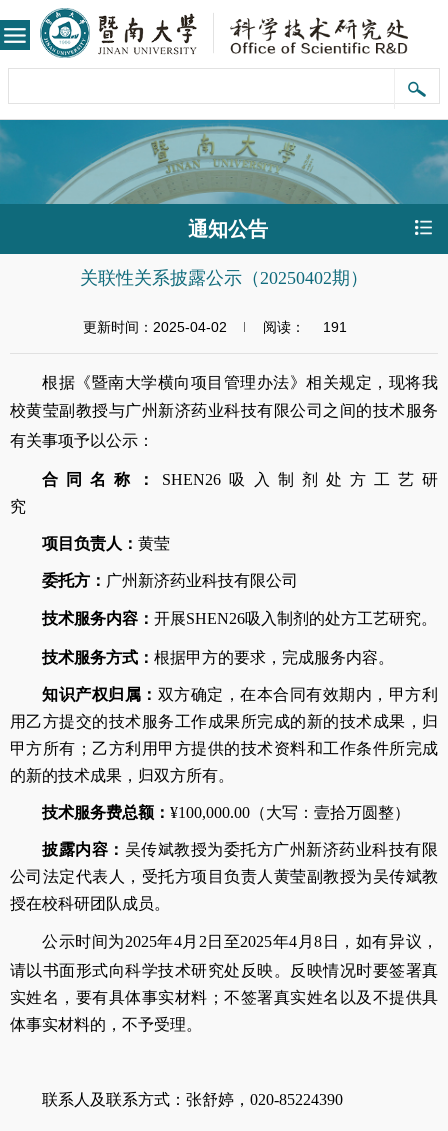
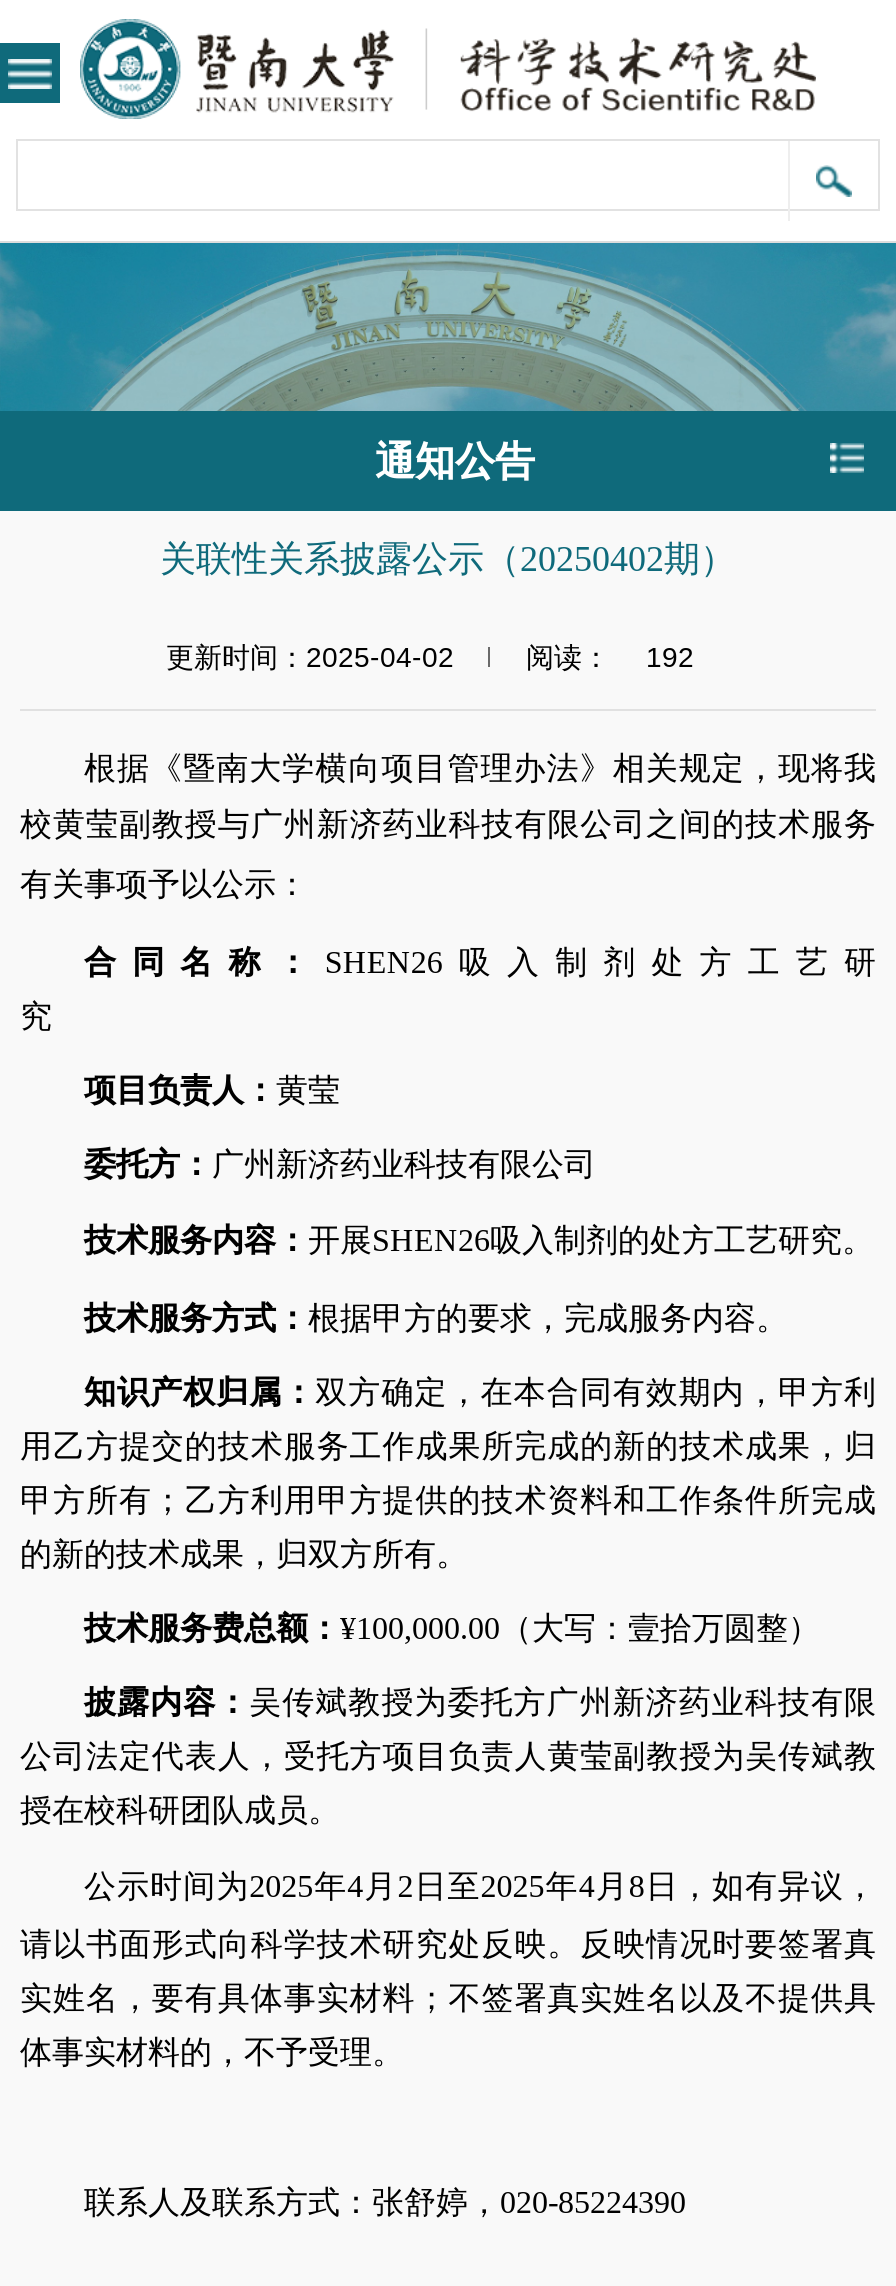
[263,319,347,335] 阅读： 191 -> [526,641,694,673] 阅读： 192

